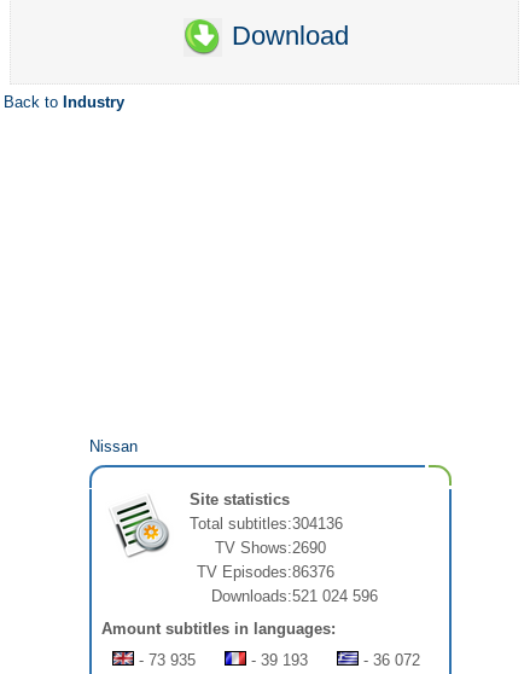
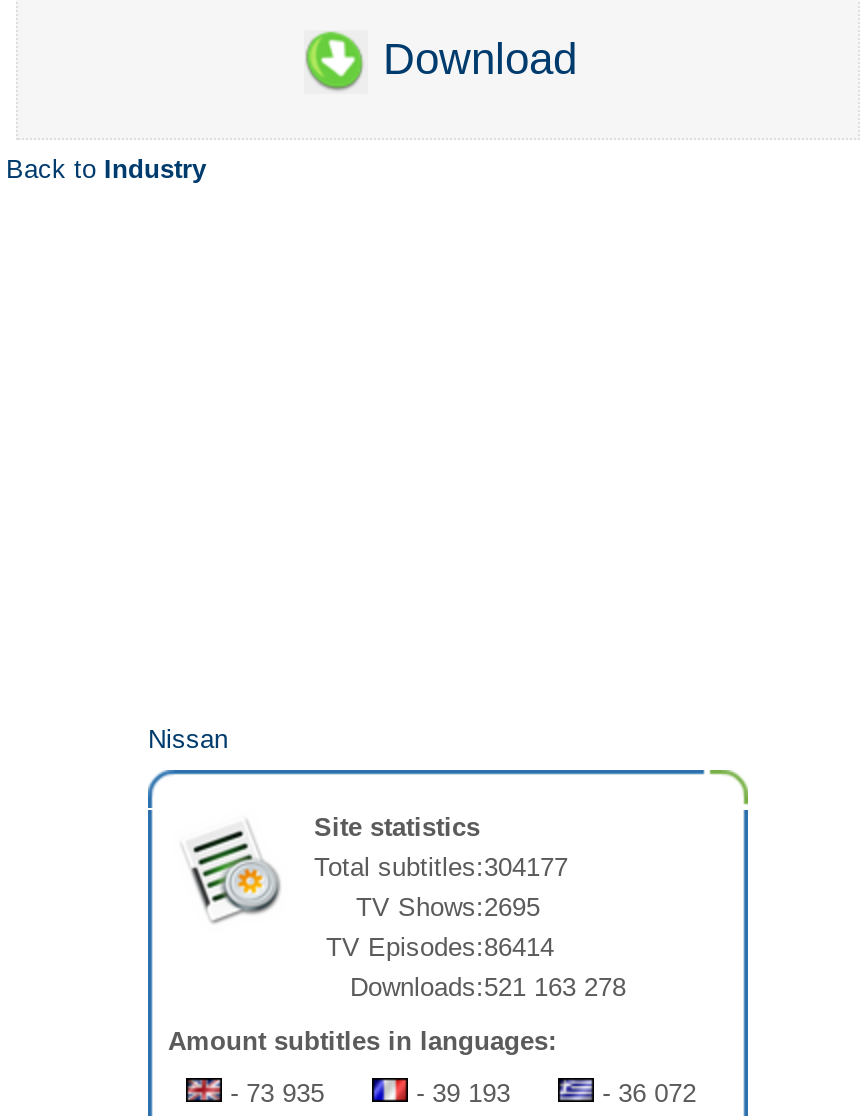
[190,515,343,533] Total subtitles:304136 -> [314,852,568,882] Total subtitles:304177
[215,539,326,557] TV Shows:2690 -> [356,892,540,922] TV Shows:2695
[197,563,334,581] TV Episodes:86376 -> [326,932,554,962] TV Episodes:86414
[211,587,378,605] Downloads:521 024 596 -> [350,972,626,1002] Downloads:521 163 278

